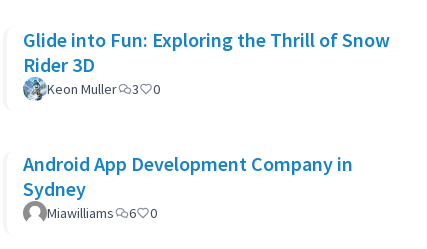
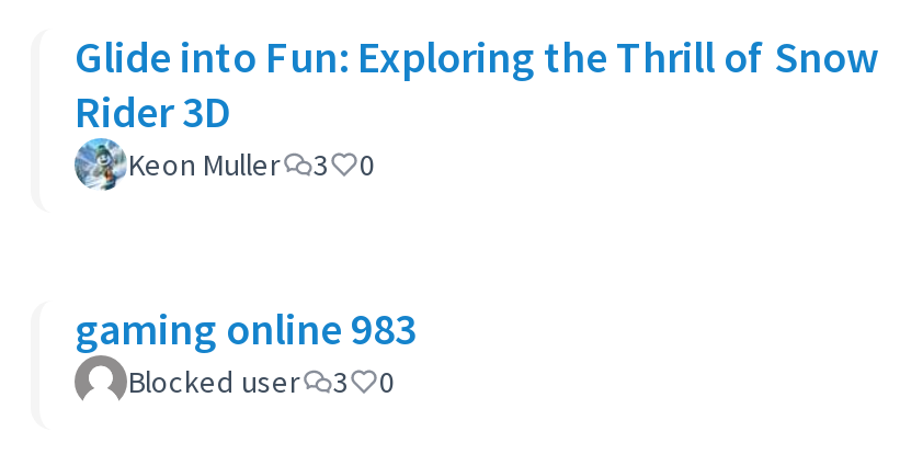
[23,151,353,222] Android App Development Company in | Sydney | Miawilliams | 6 -> [75,300,417,401] gaming online 983 | Blocked user | 3

